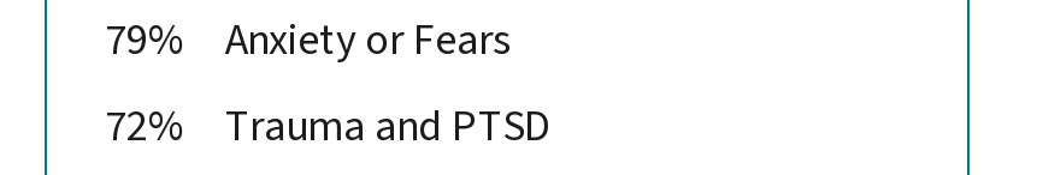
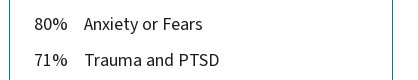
[105,12,512,72] 79% Anxiety or Fears -> [34,12,203,37] 80% Anxiety or Fears
[105,98,550,158] 72% Trauma and PTSD -> [34,48,219,73] 71% Trauma and PTSD

